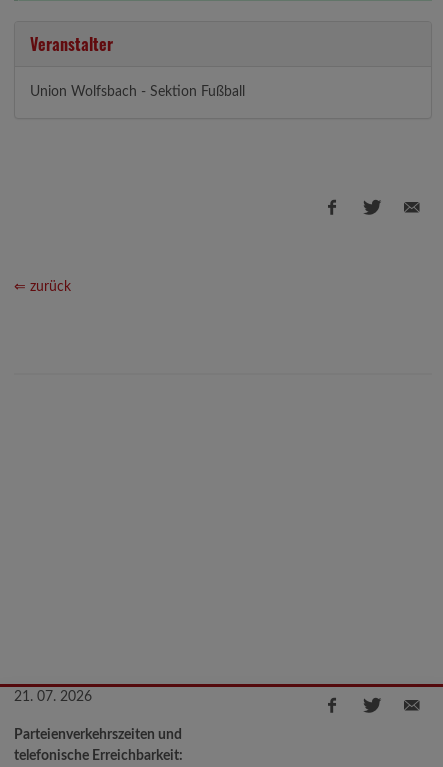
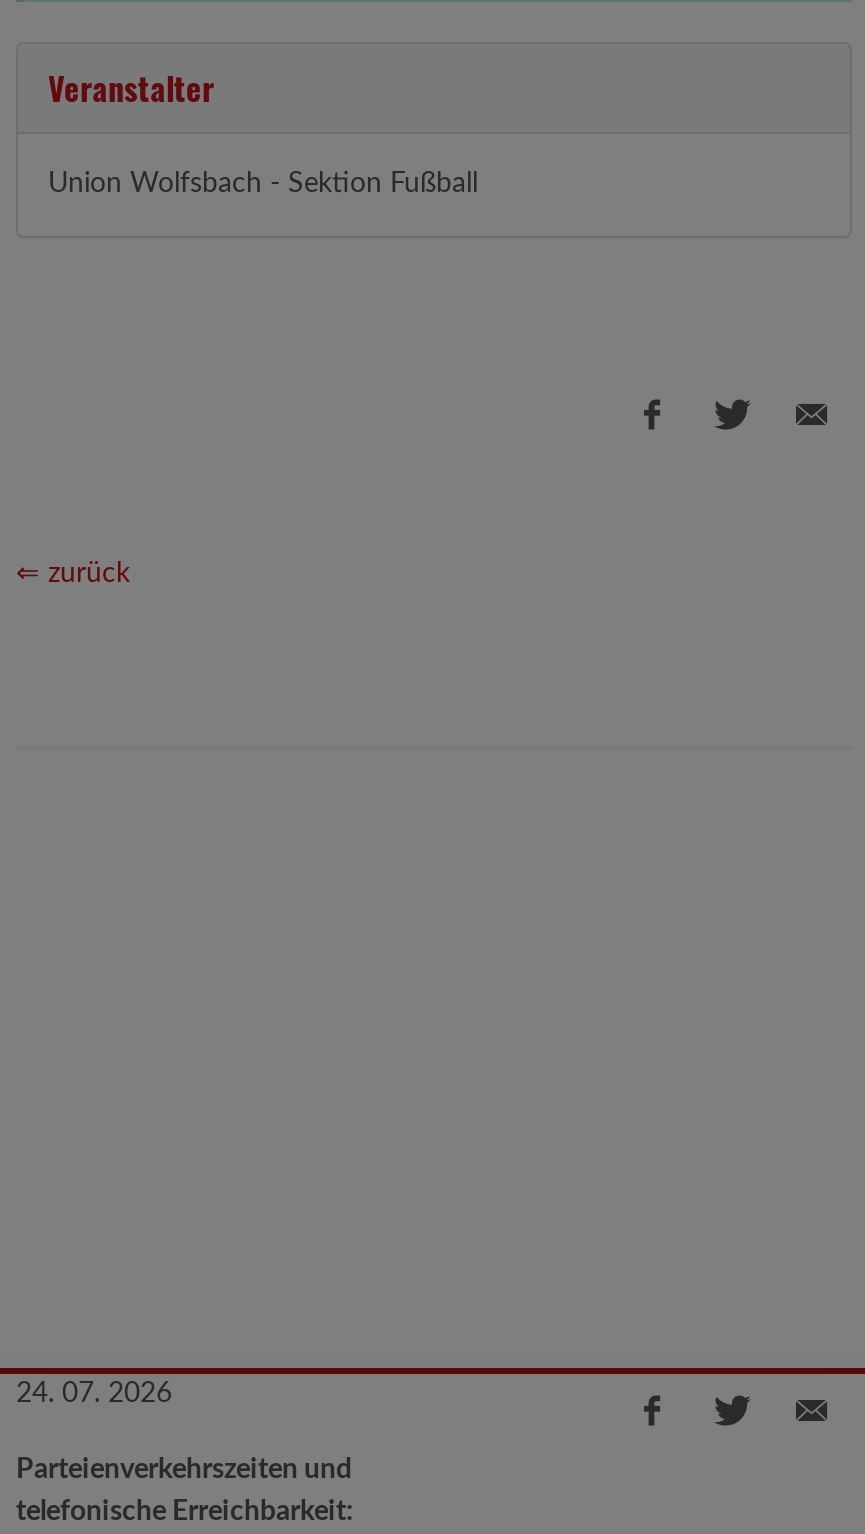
[14,690,92,704] 21. 07. 2026 -> [16,1380,172,1408] 24. 07. 2026

